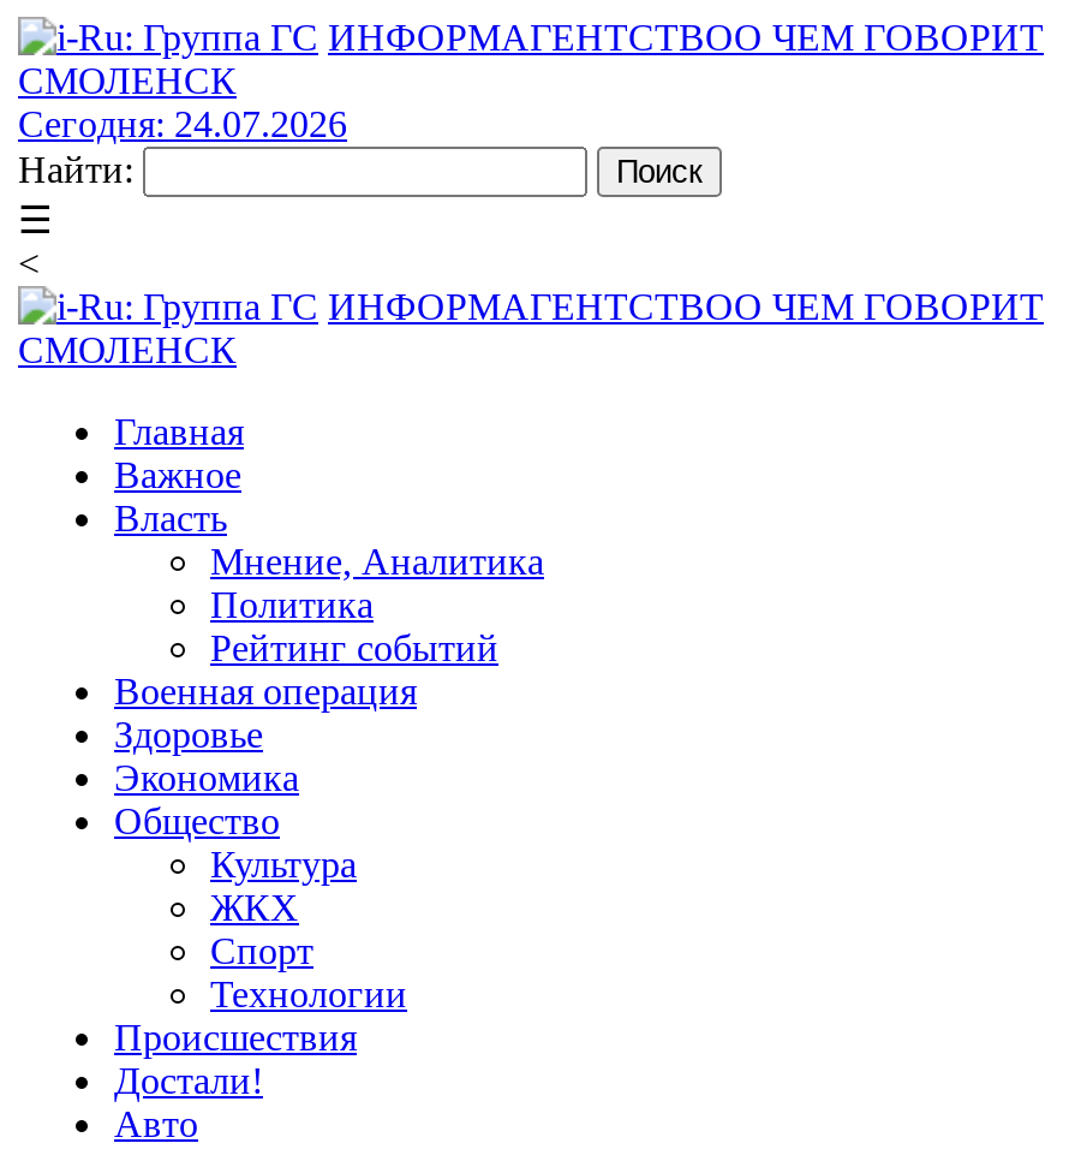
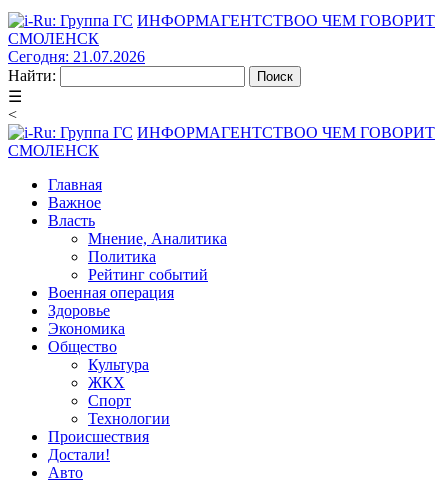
[18,103,347,144] Сегодня: 24.07.2026 -> [8,48,145,65] Сегодня: 21.07.2026

